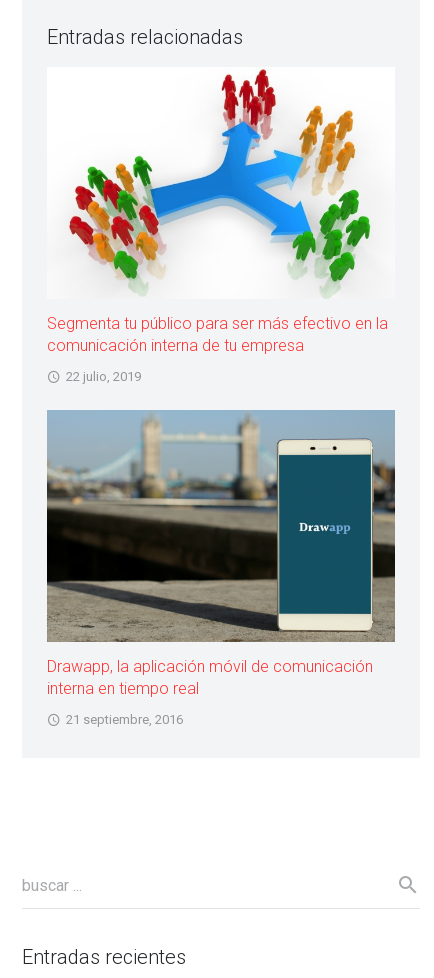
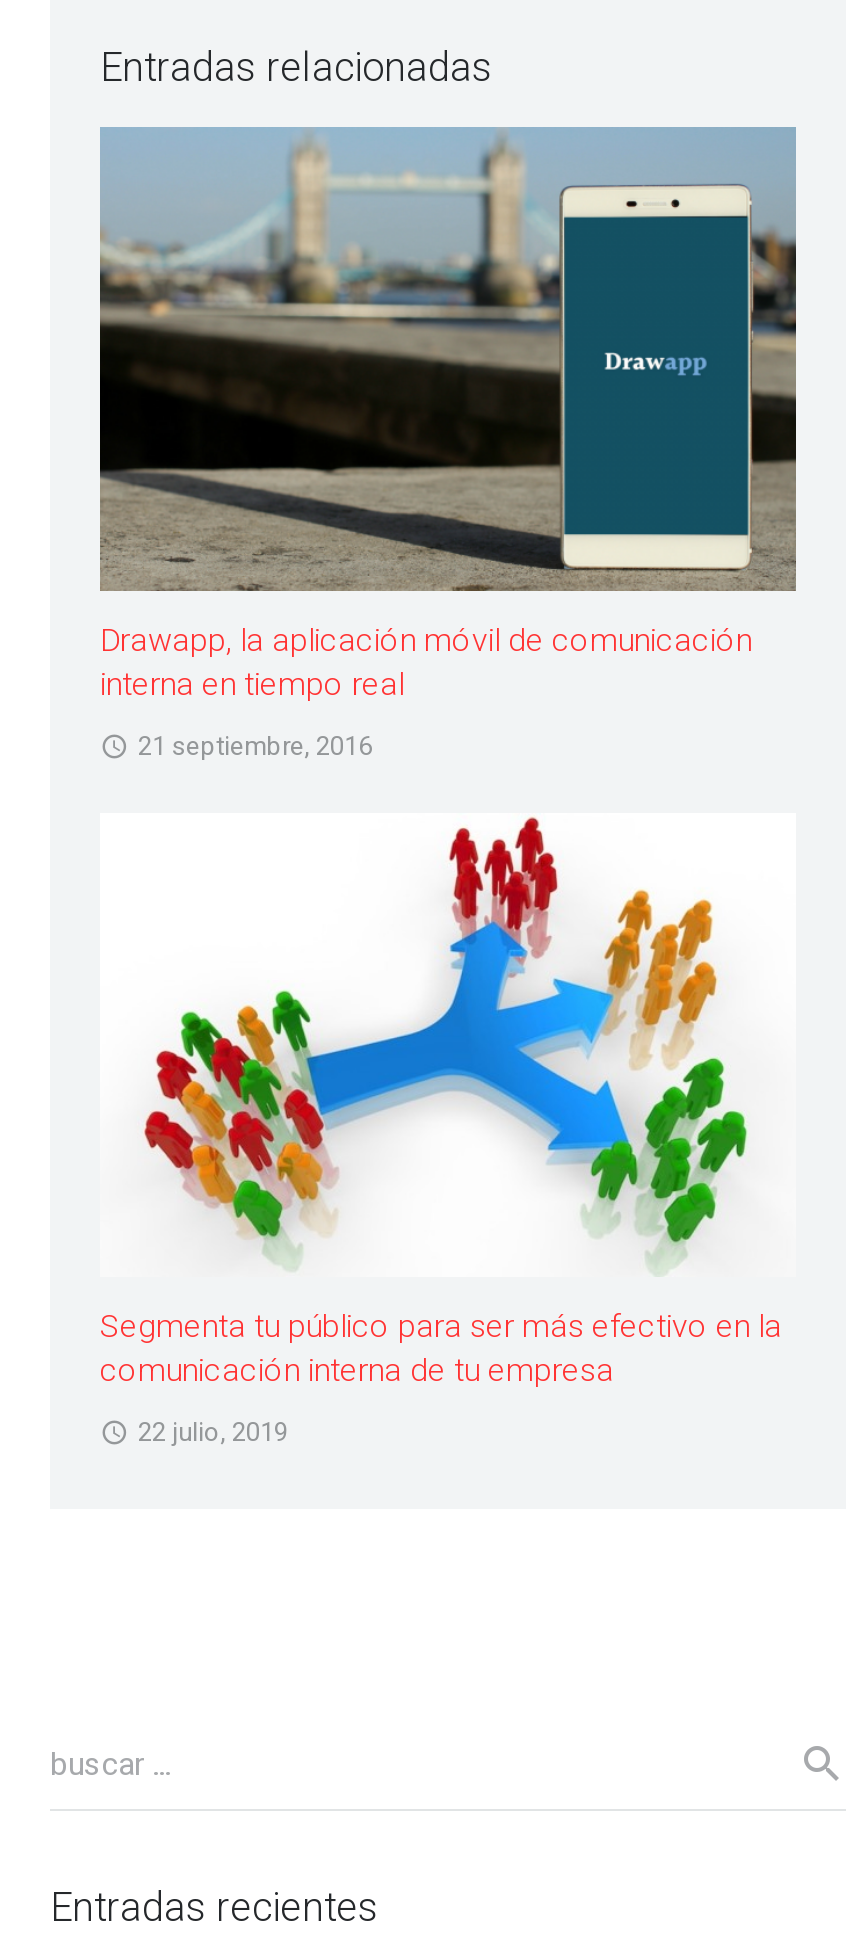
moved [47,69,388,384] -> [100,817,782,1446]: [image] | Segmenta tu público para ser más efectivo en la | comunicación interna de tu empresa | 22 julio, 2019
moved [46,409,396,727] -> [98,125,798,760]: [image] | Drawapp, la aplicación móvil de comunicación | interna en tiempo real | 21 septiembre, 2016

